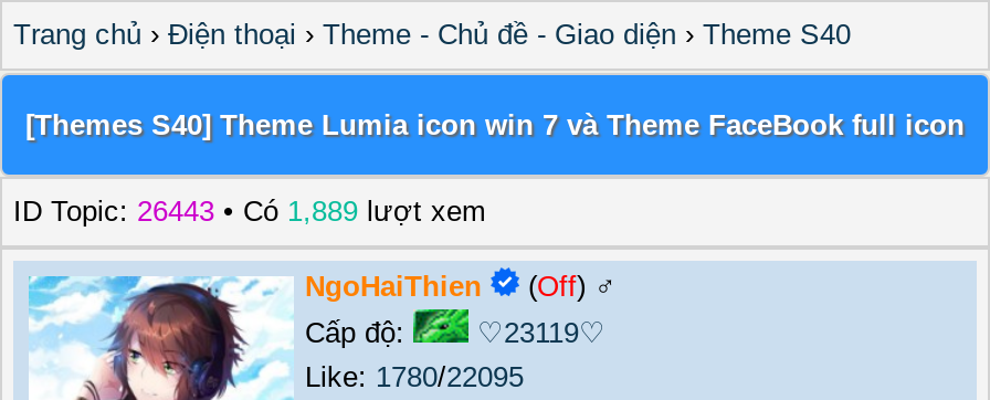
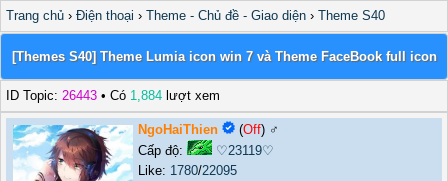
[13,195,486,229] ID Topic: 26443 • Có 1,889 lượt xem -> [6,88,220,103] ID Topic: 26443 • Có 1,884 lượt xem

